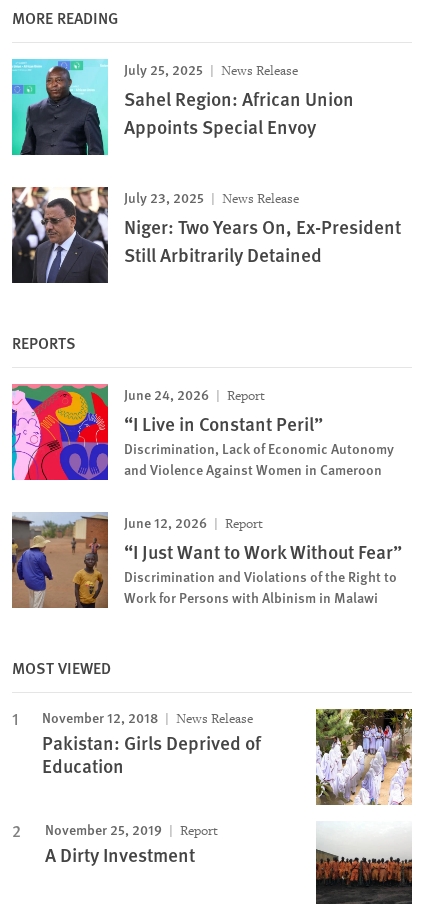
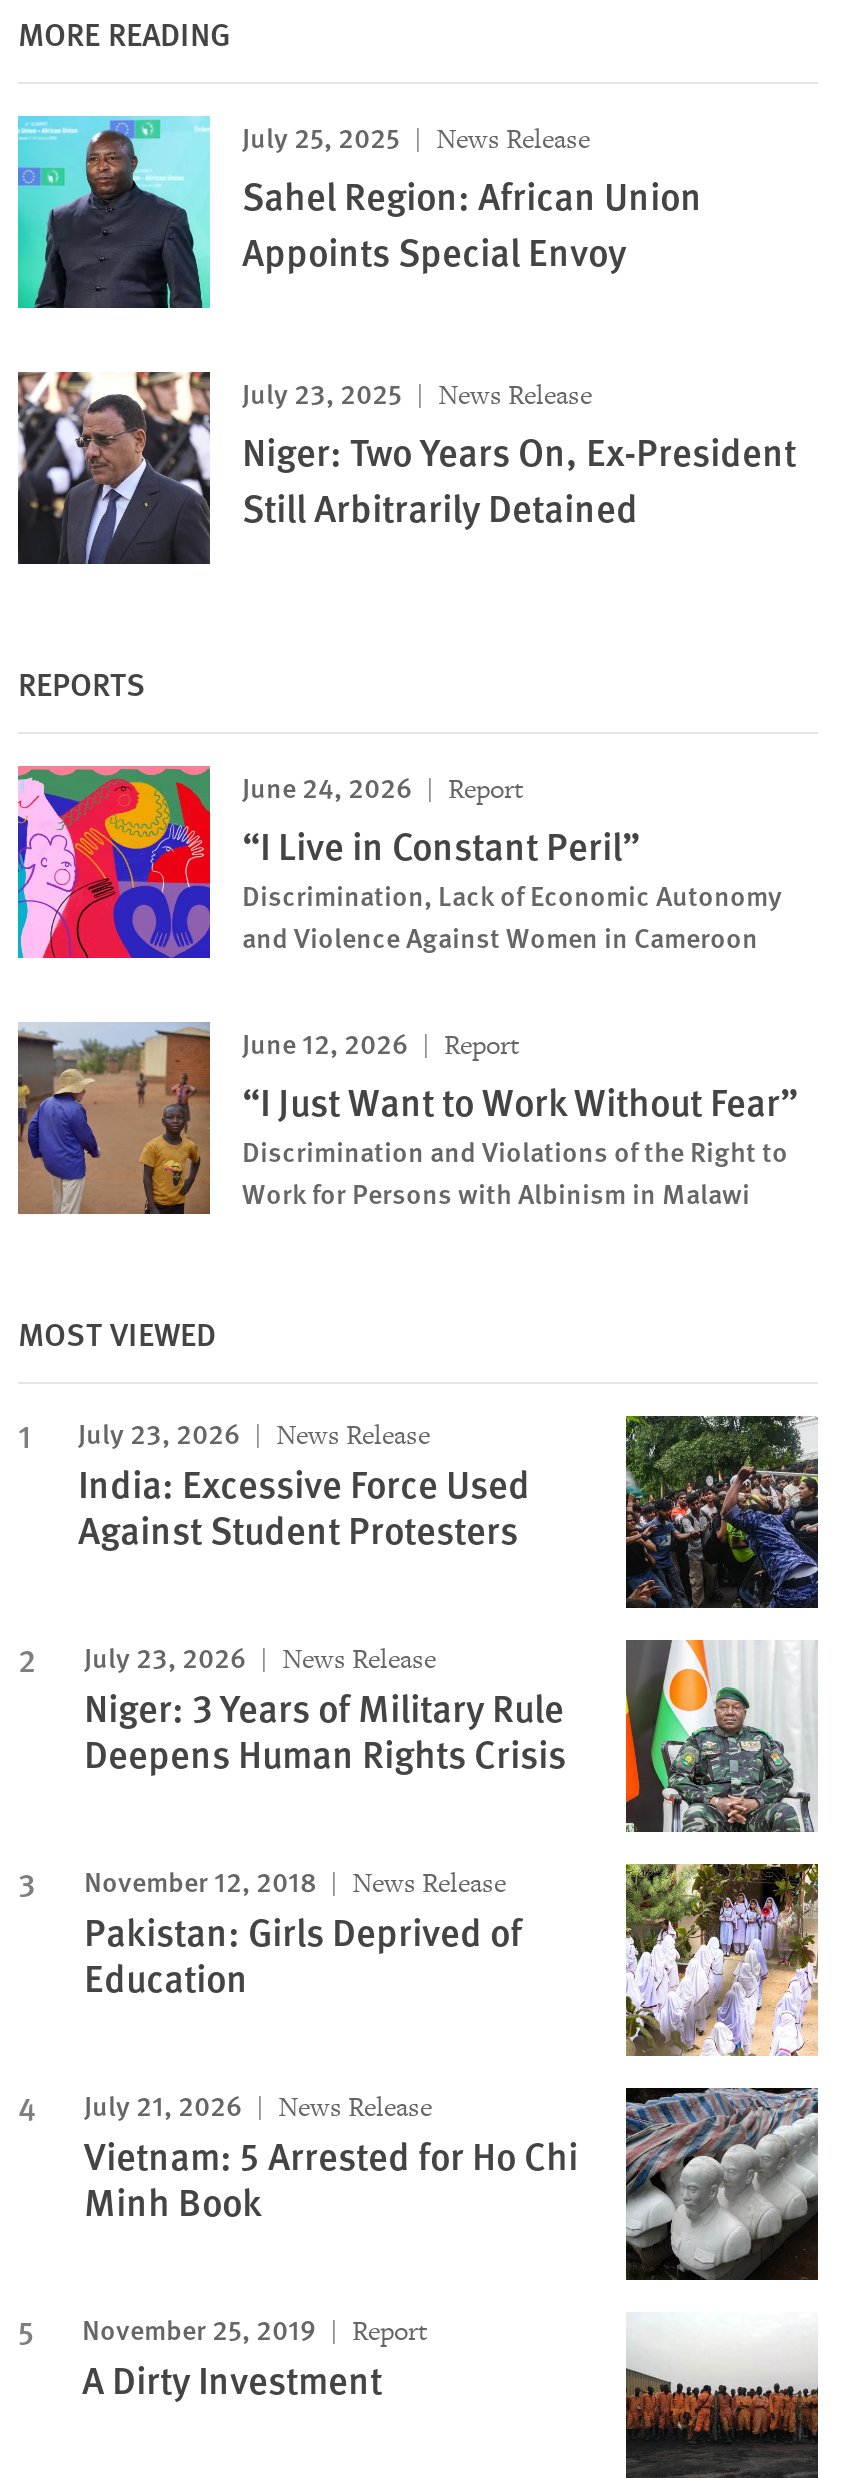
none -> [78,1412,820,1780] [image] | July 23, 2026 | News Release | India: Excessive Force Used | Against Student Protesters | July 23, 2026 | News Release | Niger: 3 Years of Military Rule | Deepens Human Rights Crisis
none -> [624,1638,818,1834] [image]
none -> [84,2084,820,2282] [image] | July 21, 2026 | News Release | Vietnam: 5 Arrested for Ho Chi | Minh Book

